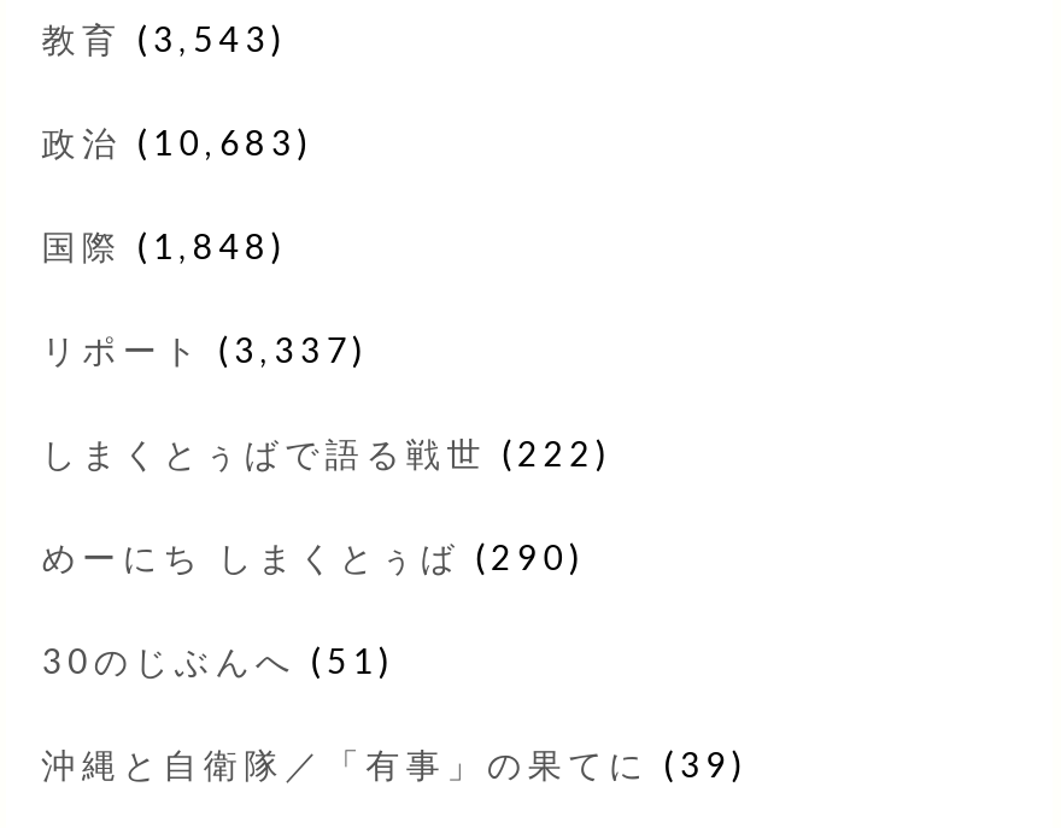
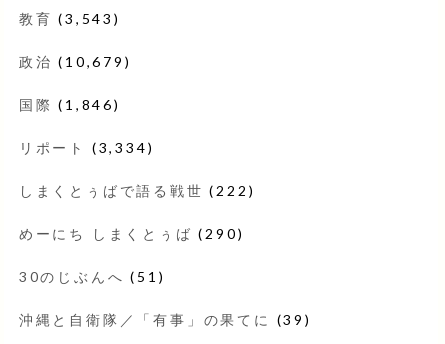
[41,121,313,162] 政治(10,683) -> [19,53,131,70] 政治(10,679)
[41,225,287,266] 国際(1,848) -> [19,96,121,113] 国際(1,846)
[41,329,368,370] リポート(3,337) -> [19,139,154,156] リポート(3,334)

